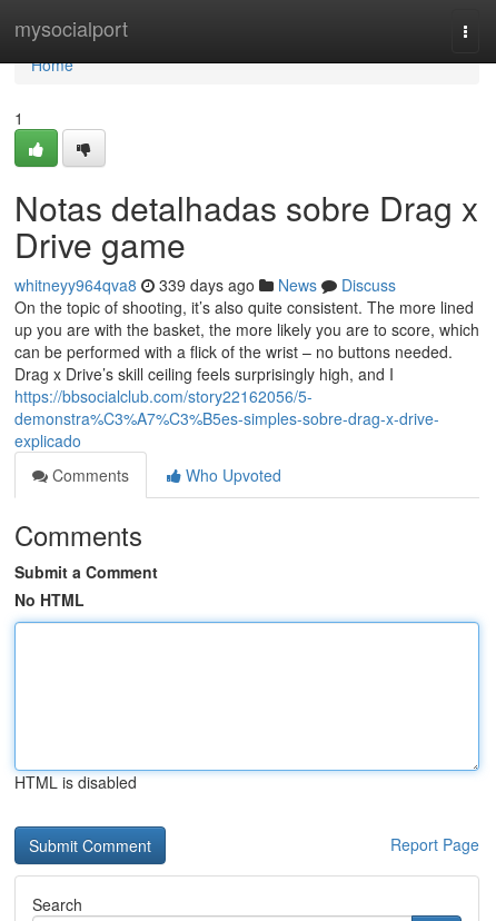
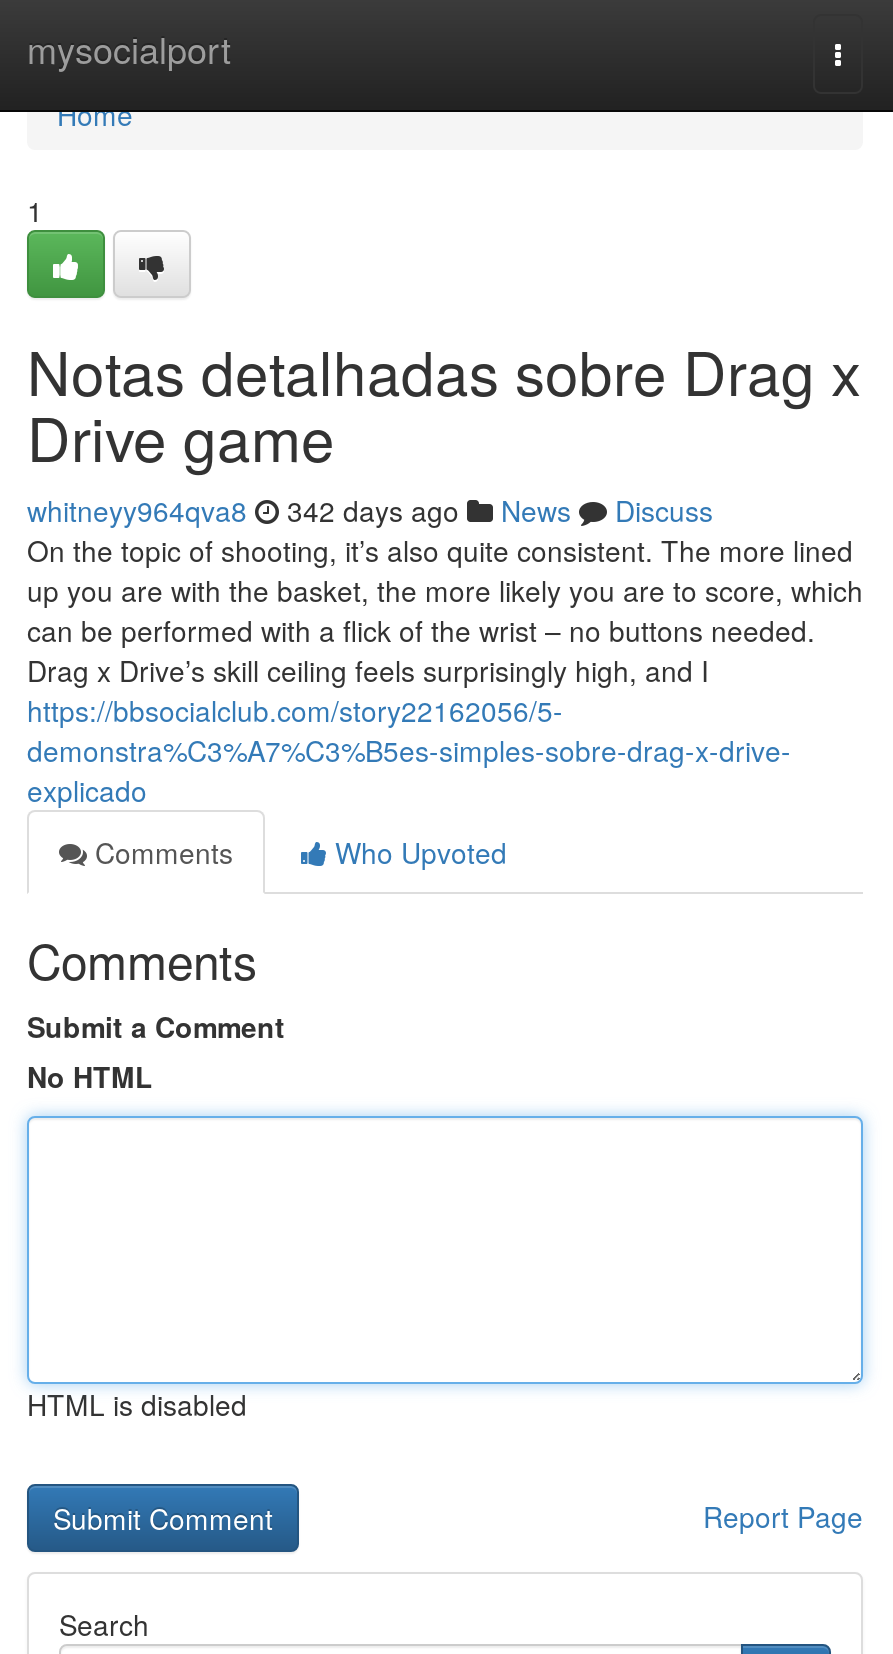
[14,274,396,296] whitneyy964qva8 339 days ago News Discuss -> [27,490,713,530] whitneyy964qva8 342 days ago News Discuss

